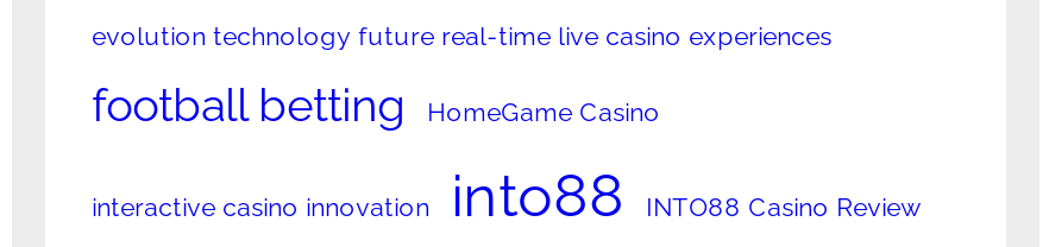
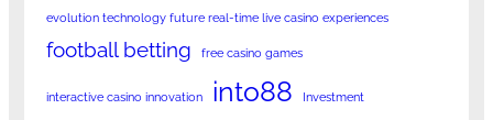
[427,98,660,126] HomeGame Casino -> [201,46,302,60] free casino games
[646,193,922,221] INTO88 Casino Review -> [302,90,364,104] Investment

